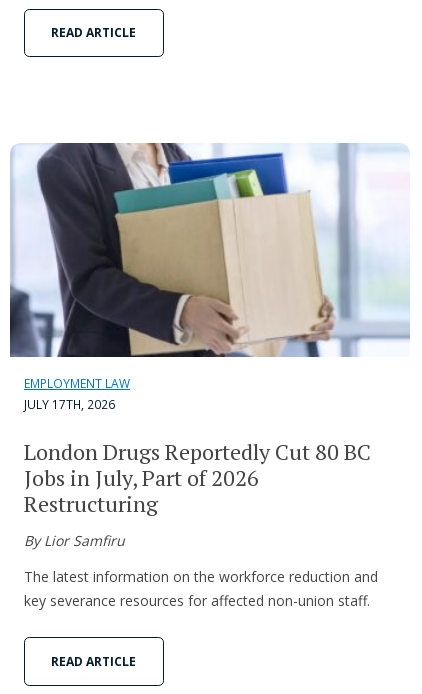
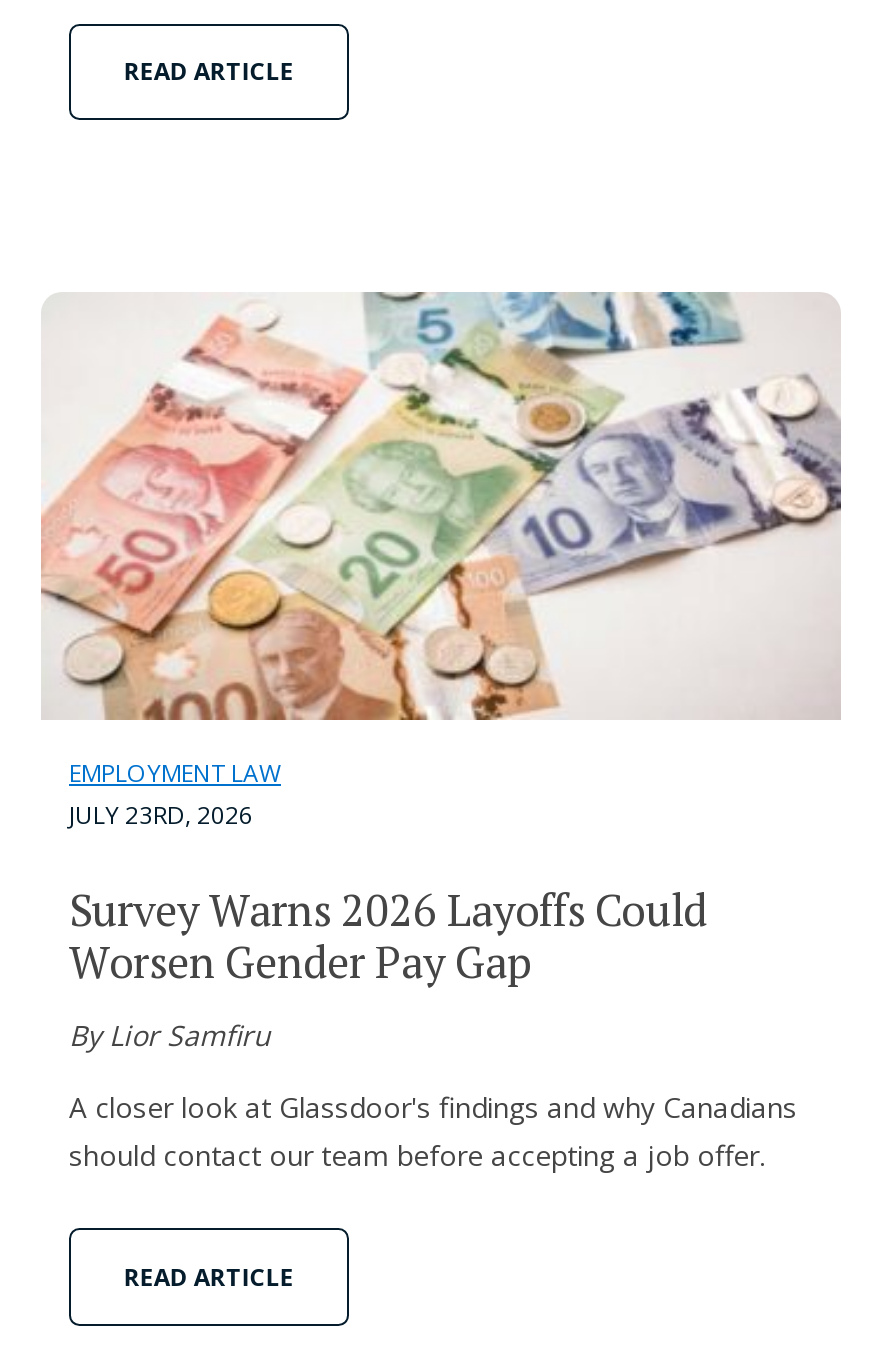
[9,142,410,413] [image] | JULY 17TH, 2026 -> [39,290,843,833] [image] | JULY 23RD, 2026
[24,437,371,518] London Drugs Reportedly Cut 80 BC | Jobs in July, Part of 2026 | Restructuring -> [69,881,707,991] Survey Warns 2026 Layoffs Could | Worsen Gender Pay Gap
[24,567,378,610] The latest information on the workforce reduction and | key severance resources for affected non-union staff. -> [69,1089,797,1175] A closer look at Glassdoor's findings and why Canadians | should contact our team before accepting a job offer.

